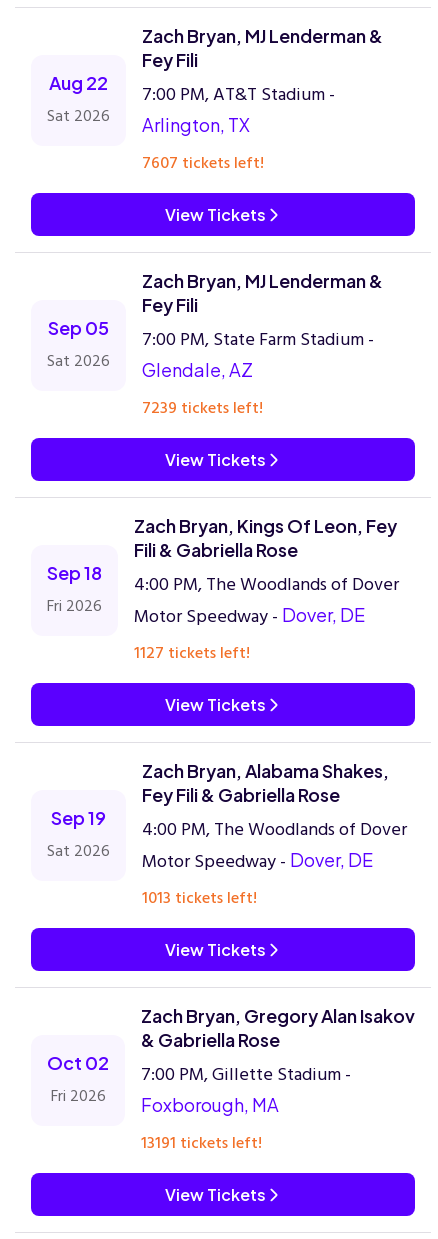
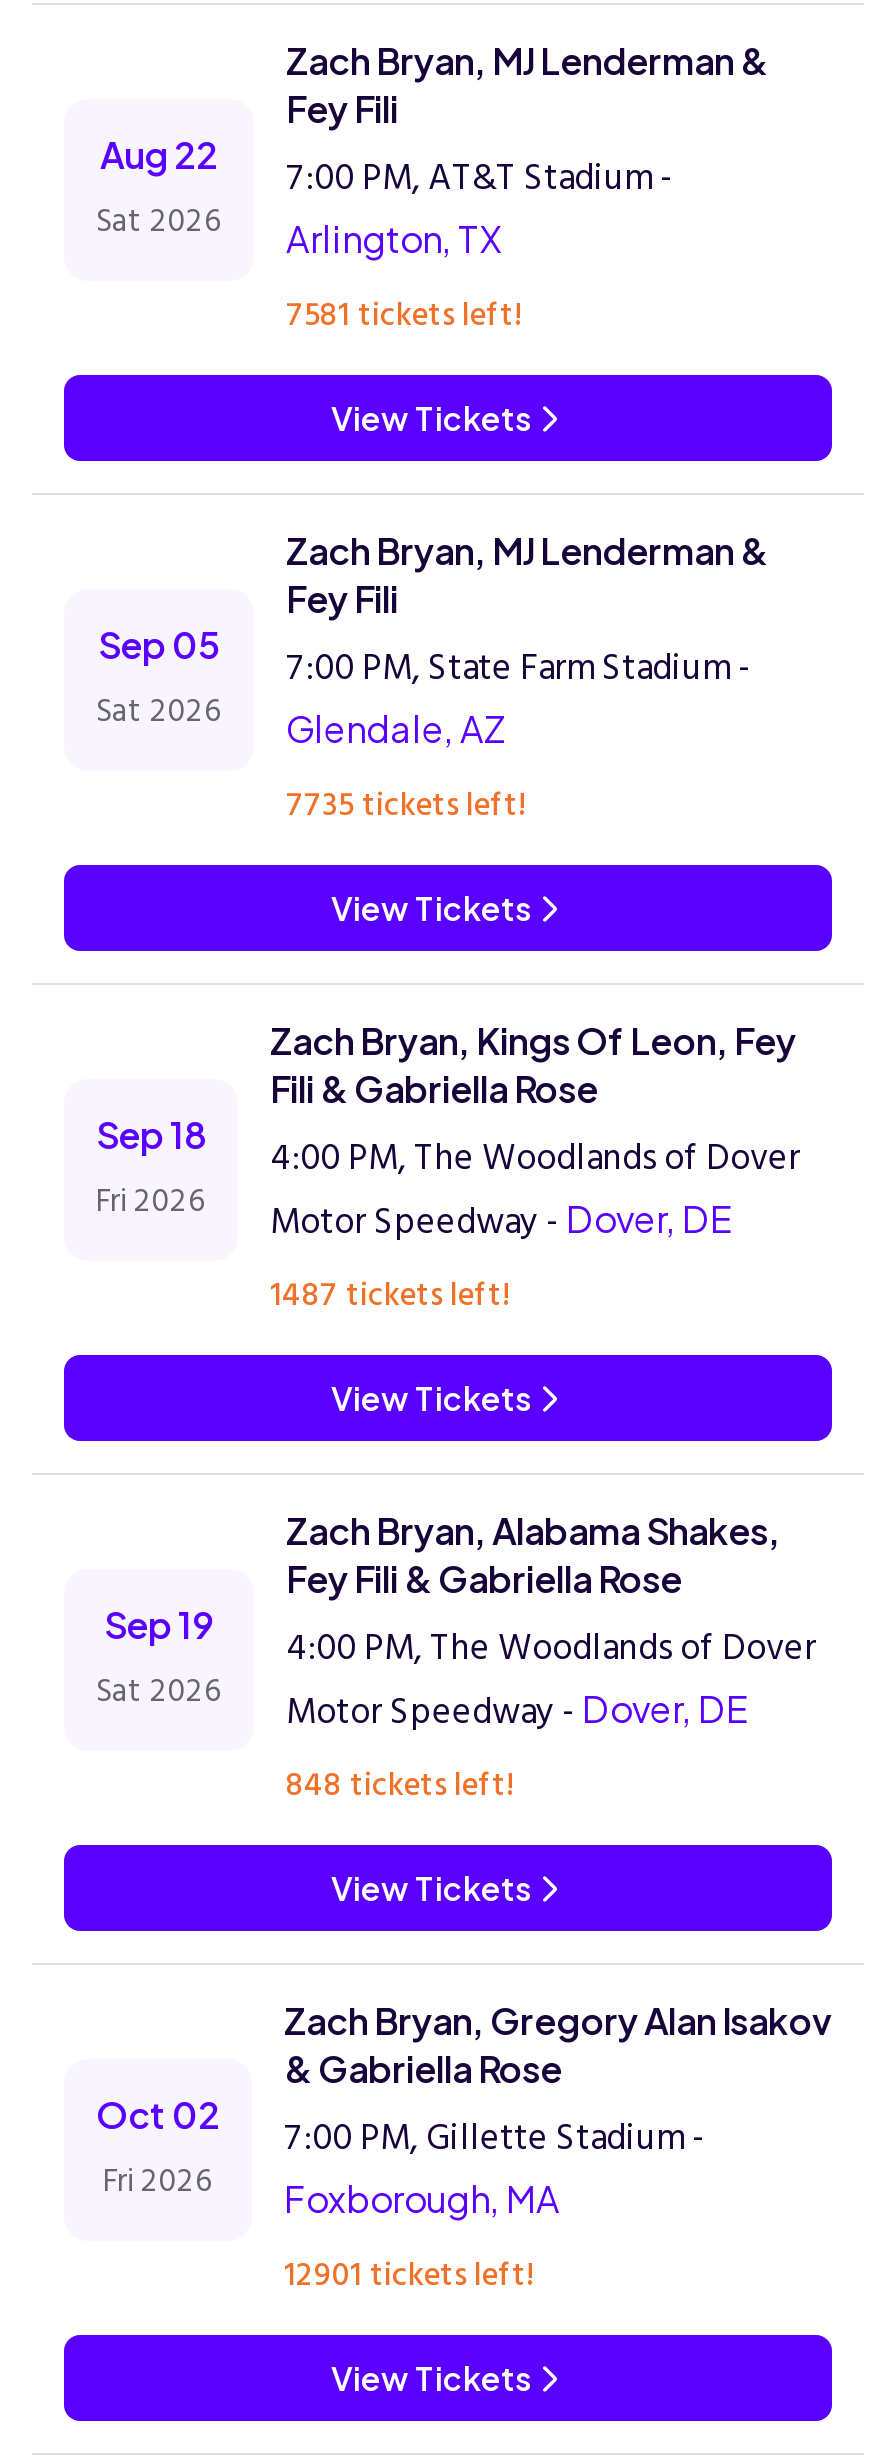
[142,150,264,176] 7607 tickets left! -> [286,289,522,341] 7581 tickets left!
[142,395,263,421] 7239 tickets left! -> [286,779,526,831] 7735 tickets left!
[134,640,250,666] 1127 tickets left! -> [270,1269,510,1321] 1487 tickets left!
[142,885,257,911] 1013 tickets left! -> [286,1759,514,1811] 848 tickets left!
[141,1130,262,1156] 13191 tickets left! -> [284,2249,534,2301] 12901 tickets left!

